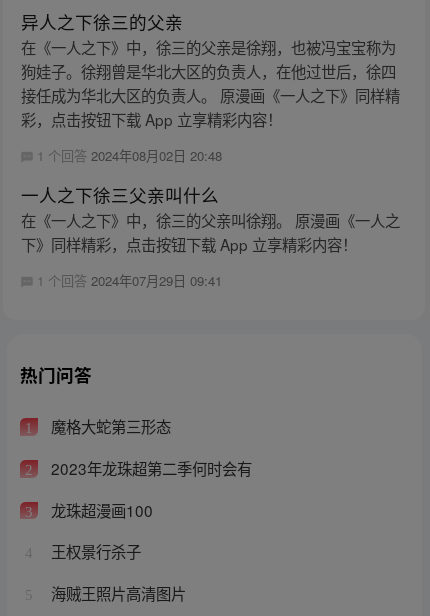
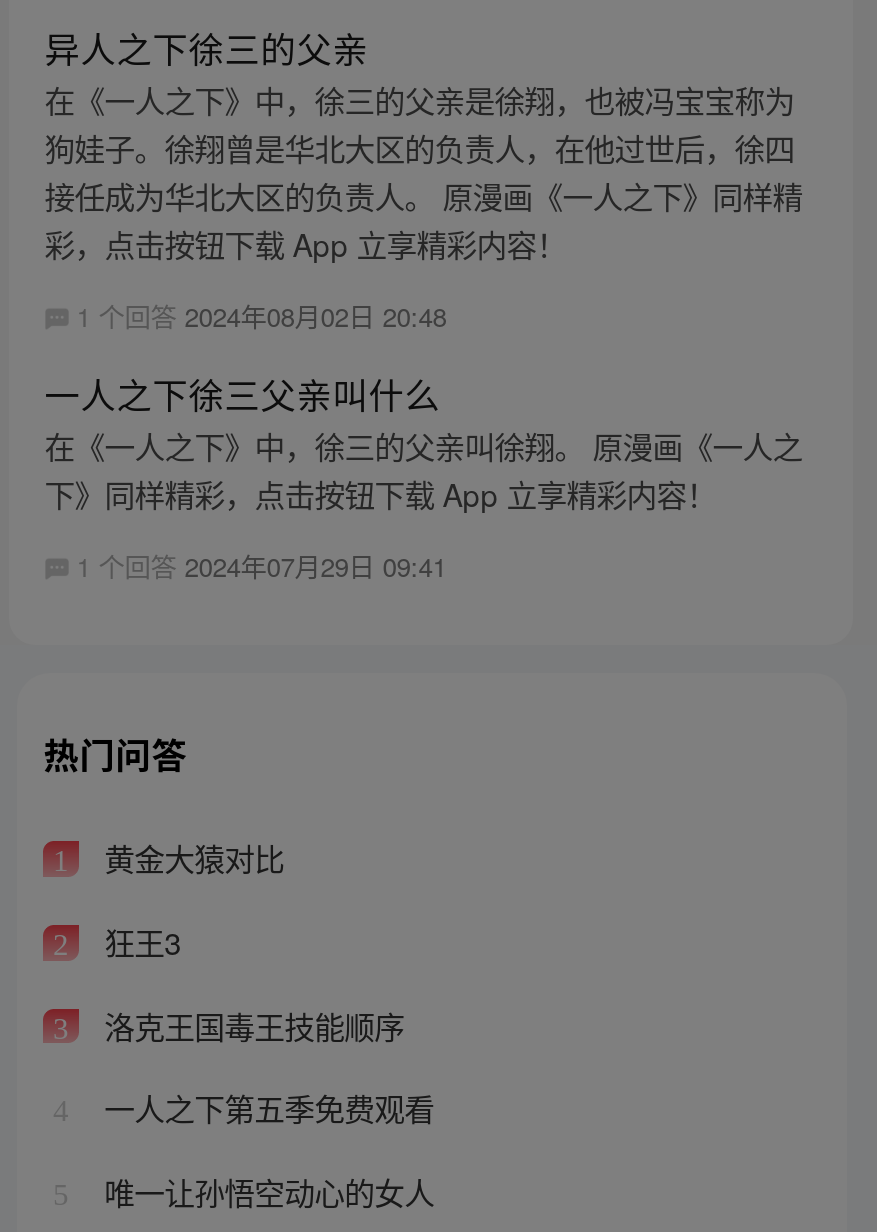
[47,415,171,437] 魔格大蛇第三形态 -> [96,836,284,880] 黄金大猿对比
[47,457,252,479] 2023年龙珠超第二季何时会有 -> [96,919,182,963] 狂王3
[47,499,153,521] 龙珠超漫画100 -> [96,1002,404,1046] 洛克王国毒王技能顺序
[47,540,141,562] 王权景行杀子 -> [96,1086,434,1130] 一人之下第五季免费观看
[47,582,186,604] 海贼王照片高清图片 -> [96,1169,434,1213] 唯一让孙悟空动心的女人

